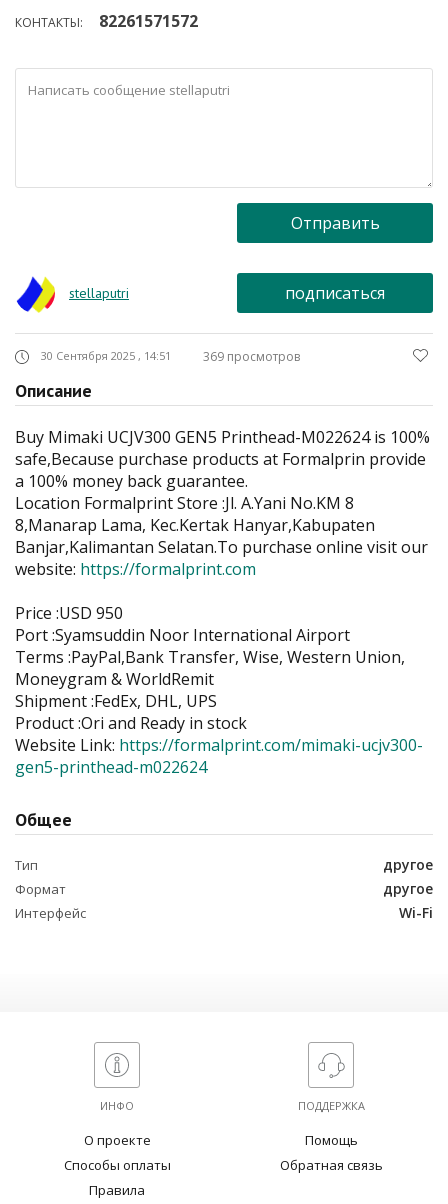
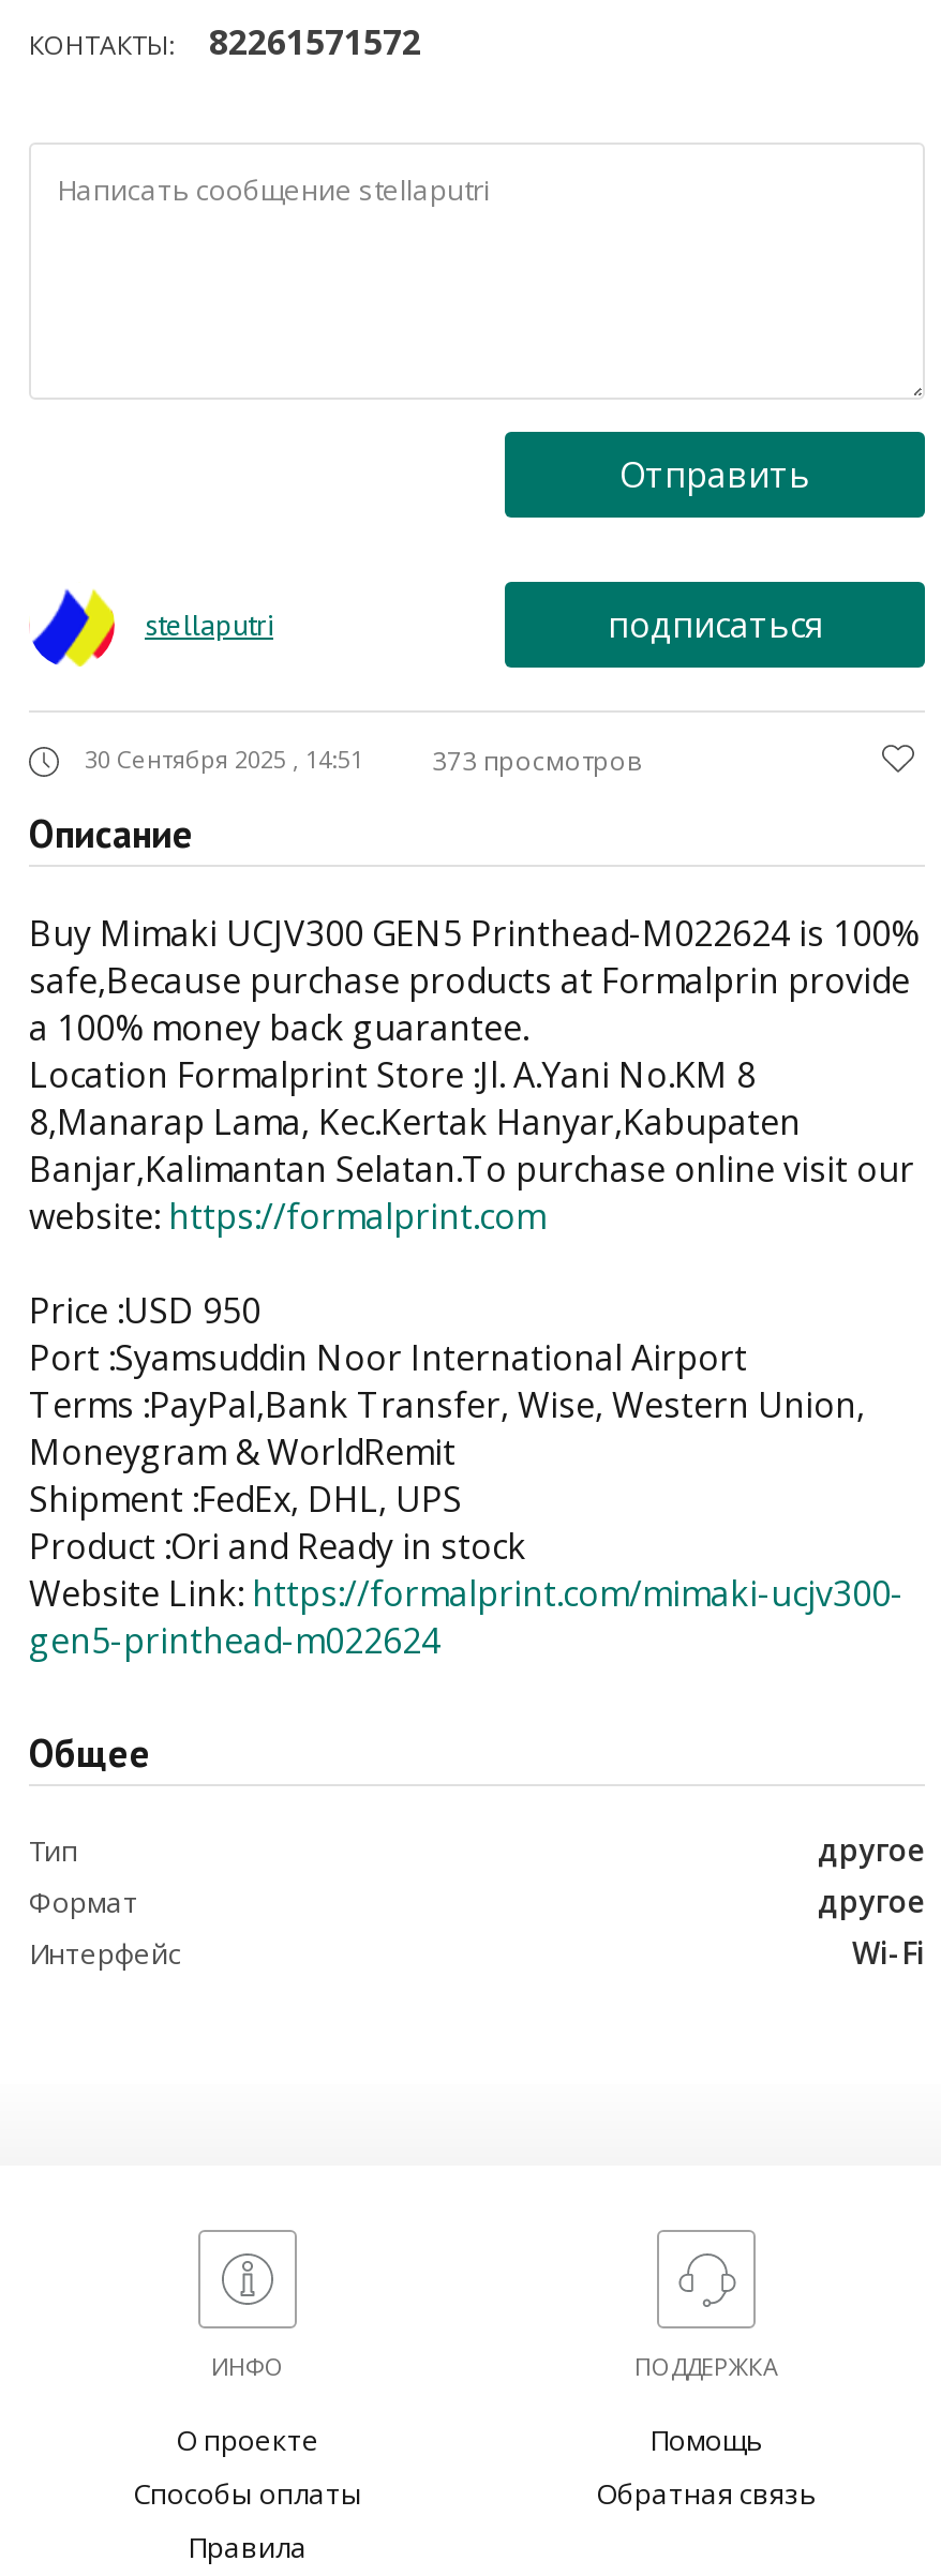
[203,348,300,365] 369 просмотров -> [432,743,640,780] 373 просмотров

